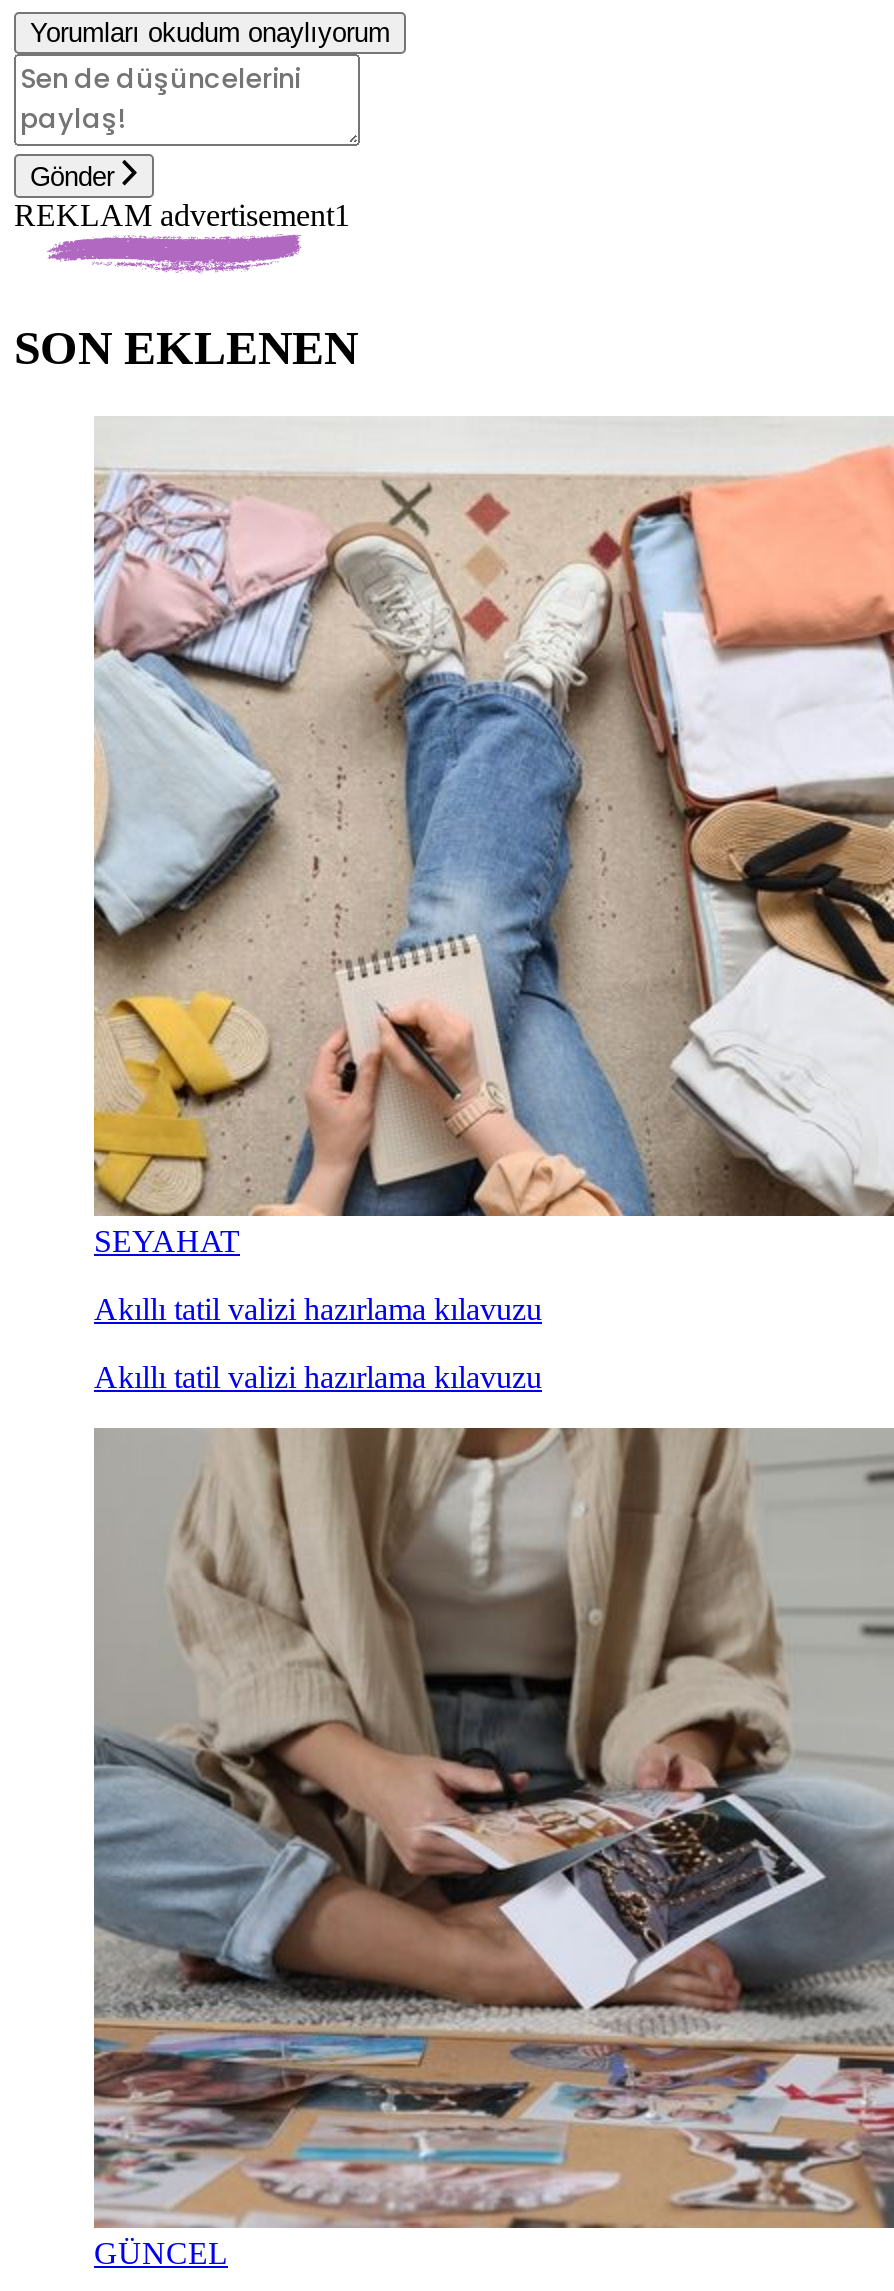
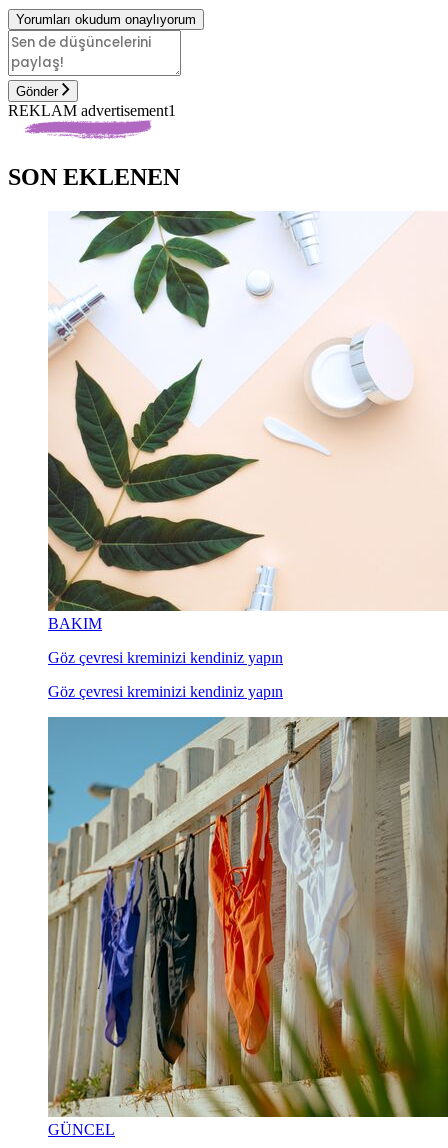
[92,416,888,1257] [image] | SEYAHAT -> [47,210,445,632] [image] | BAKIM
[94,1291,542,1325] Akıllı tatil valizi hazırlama kılavuzu -> [48,649,283,666] Göz çevresi kreminizi kendiniz yapın
[94,1359,542,1393] Akıllı tatil valizi hazırlama kılavuzu -> [48,683,283,700] Göz çevresi kreminizi kendiniz yapın
[94,1426,888,2230] [image] -> [48,716,445,1118] [image]

